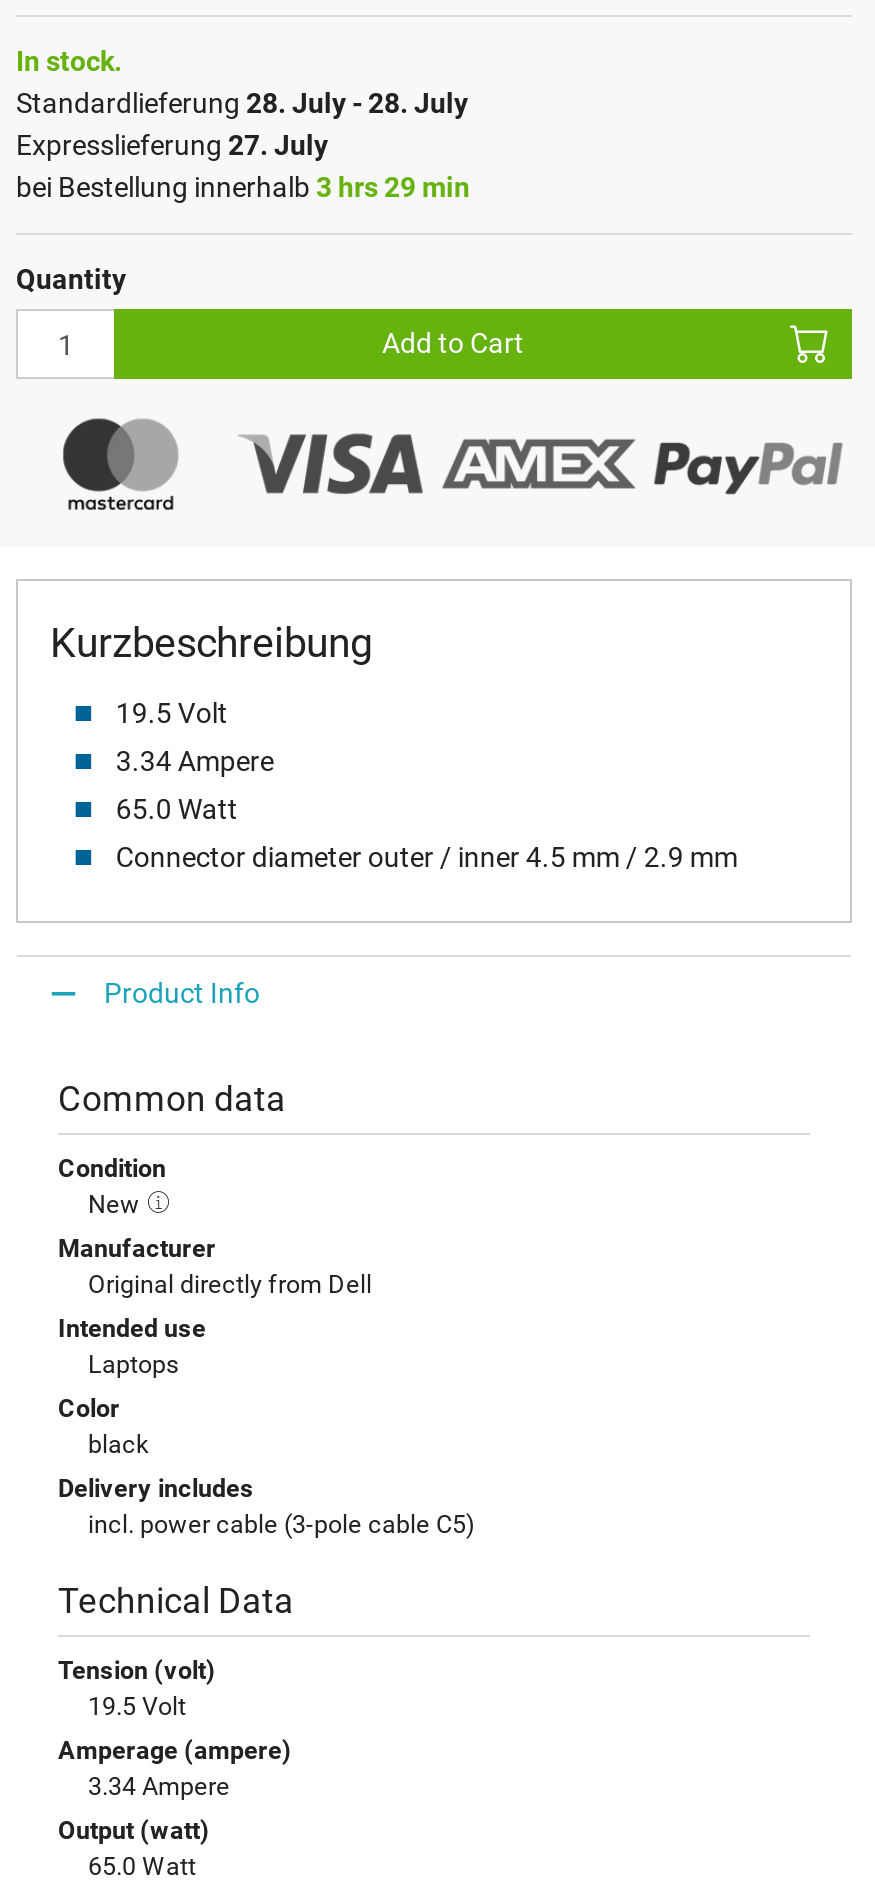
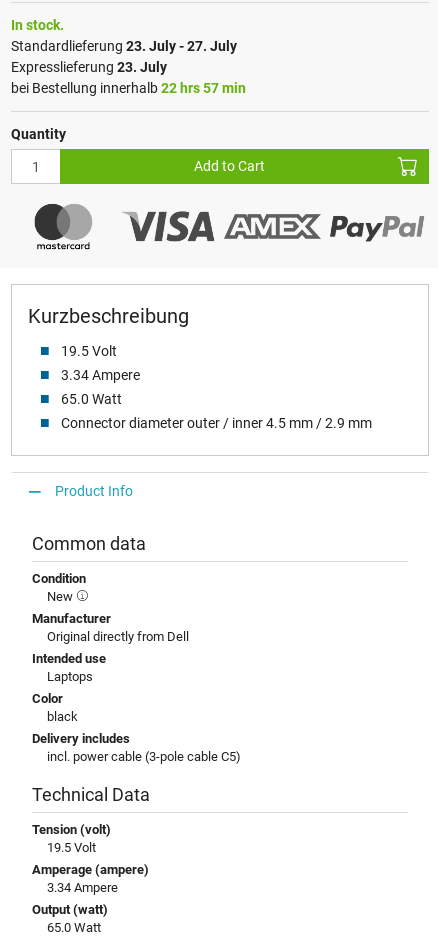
[16,88,468,120] Standardlieferung 28. July - 28. July -> [11,38,237,54] Standardlieferung 23. July - 27. July
[16,130,328,162] Expresslieferung 27. July -> [11,59,167,75] Expresslieferung 23. July
[16,172,470,204] bei Bestellung innerhalb 3 hrs 29 min -> [11,80,246,96] bei Bestellung innerhalb 22 hrs 57 min

